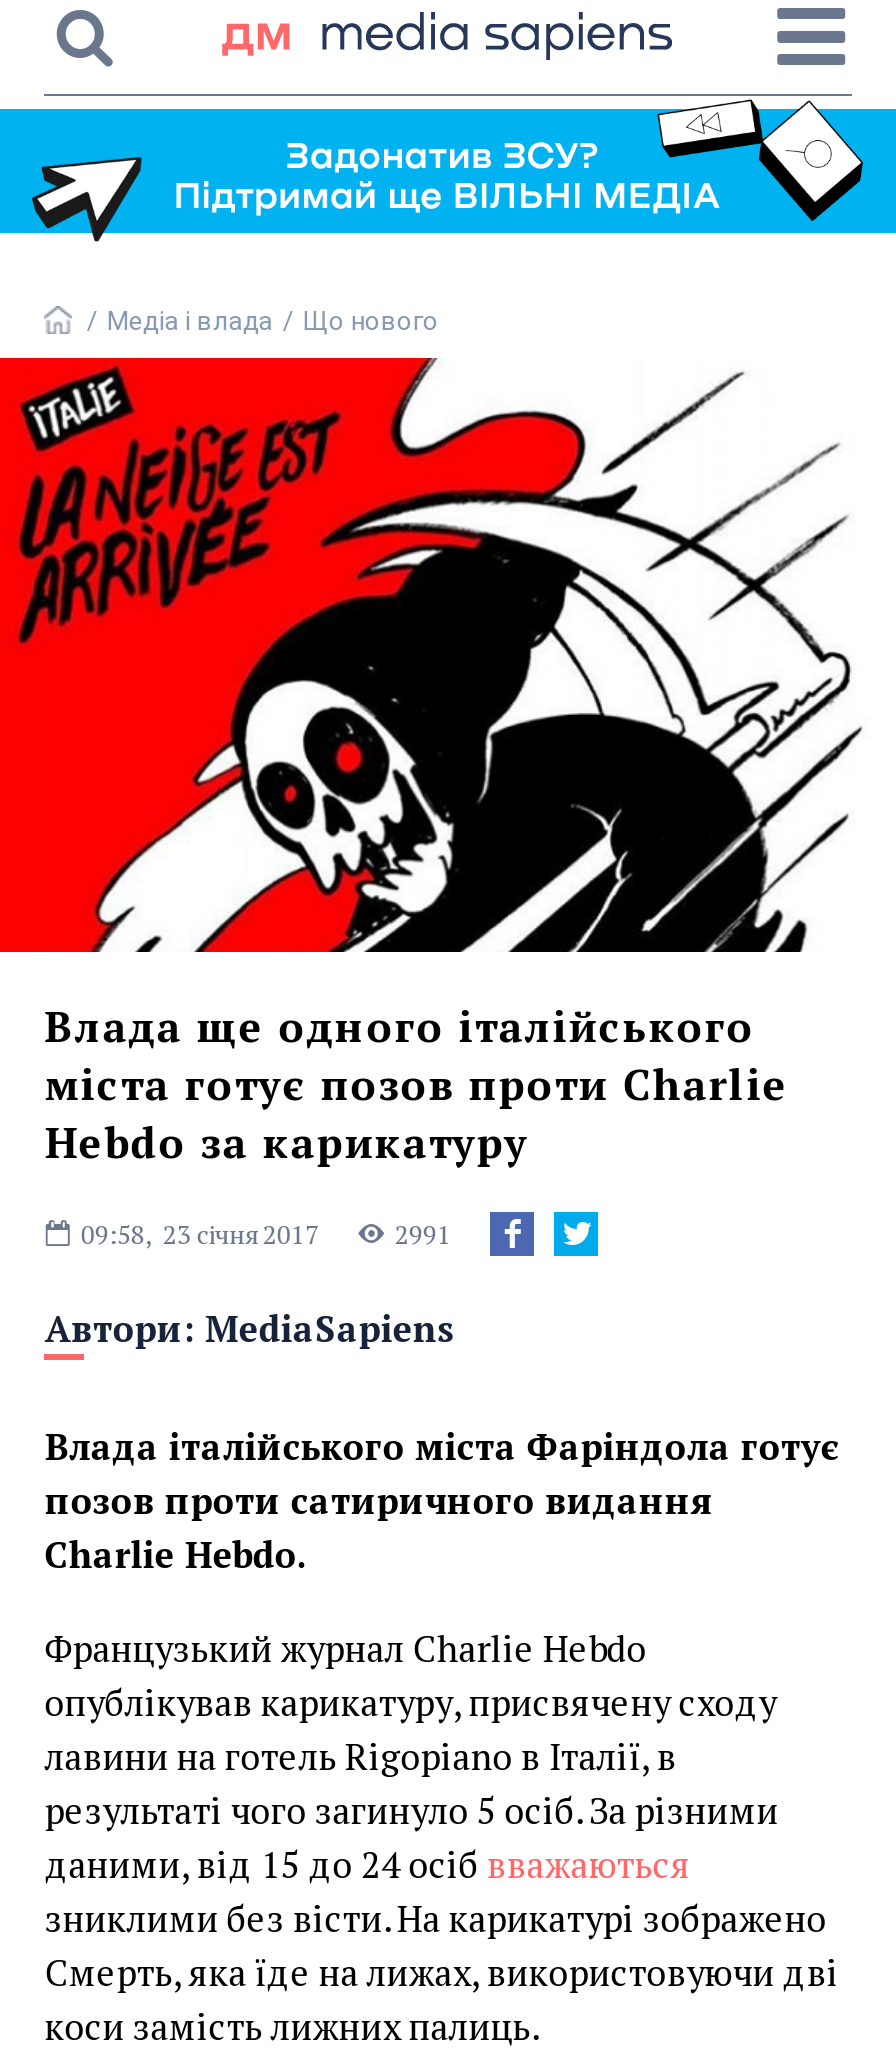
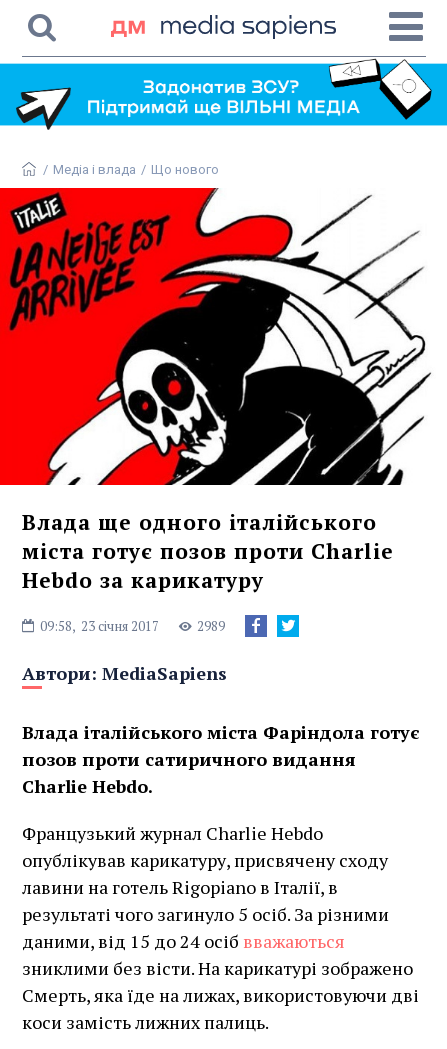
[395,1216,451,1252] 2991 -> [197,617,225,635] 2989

